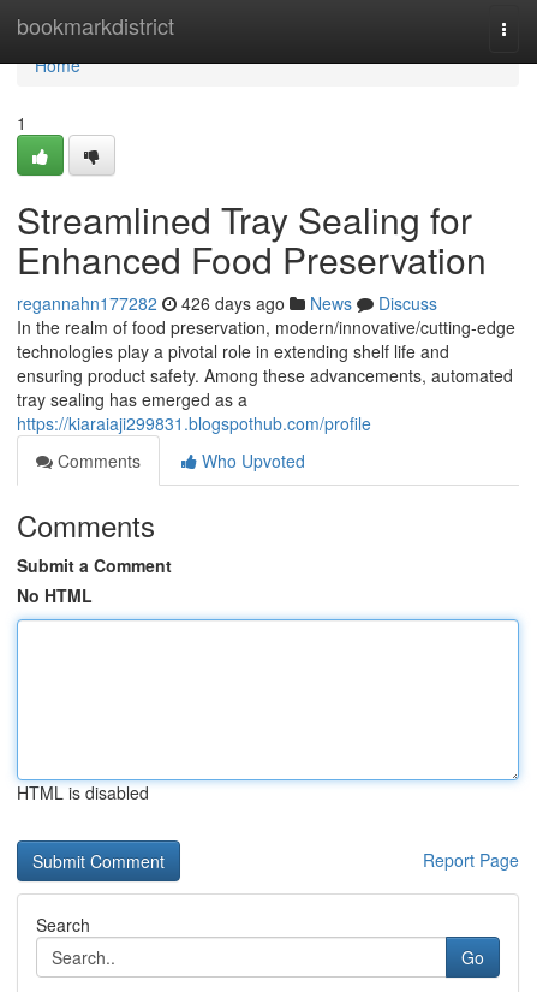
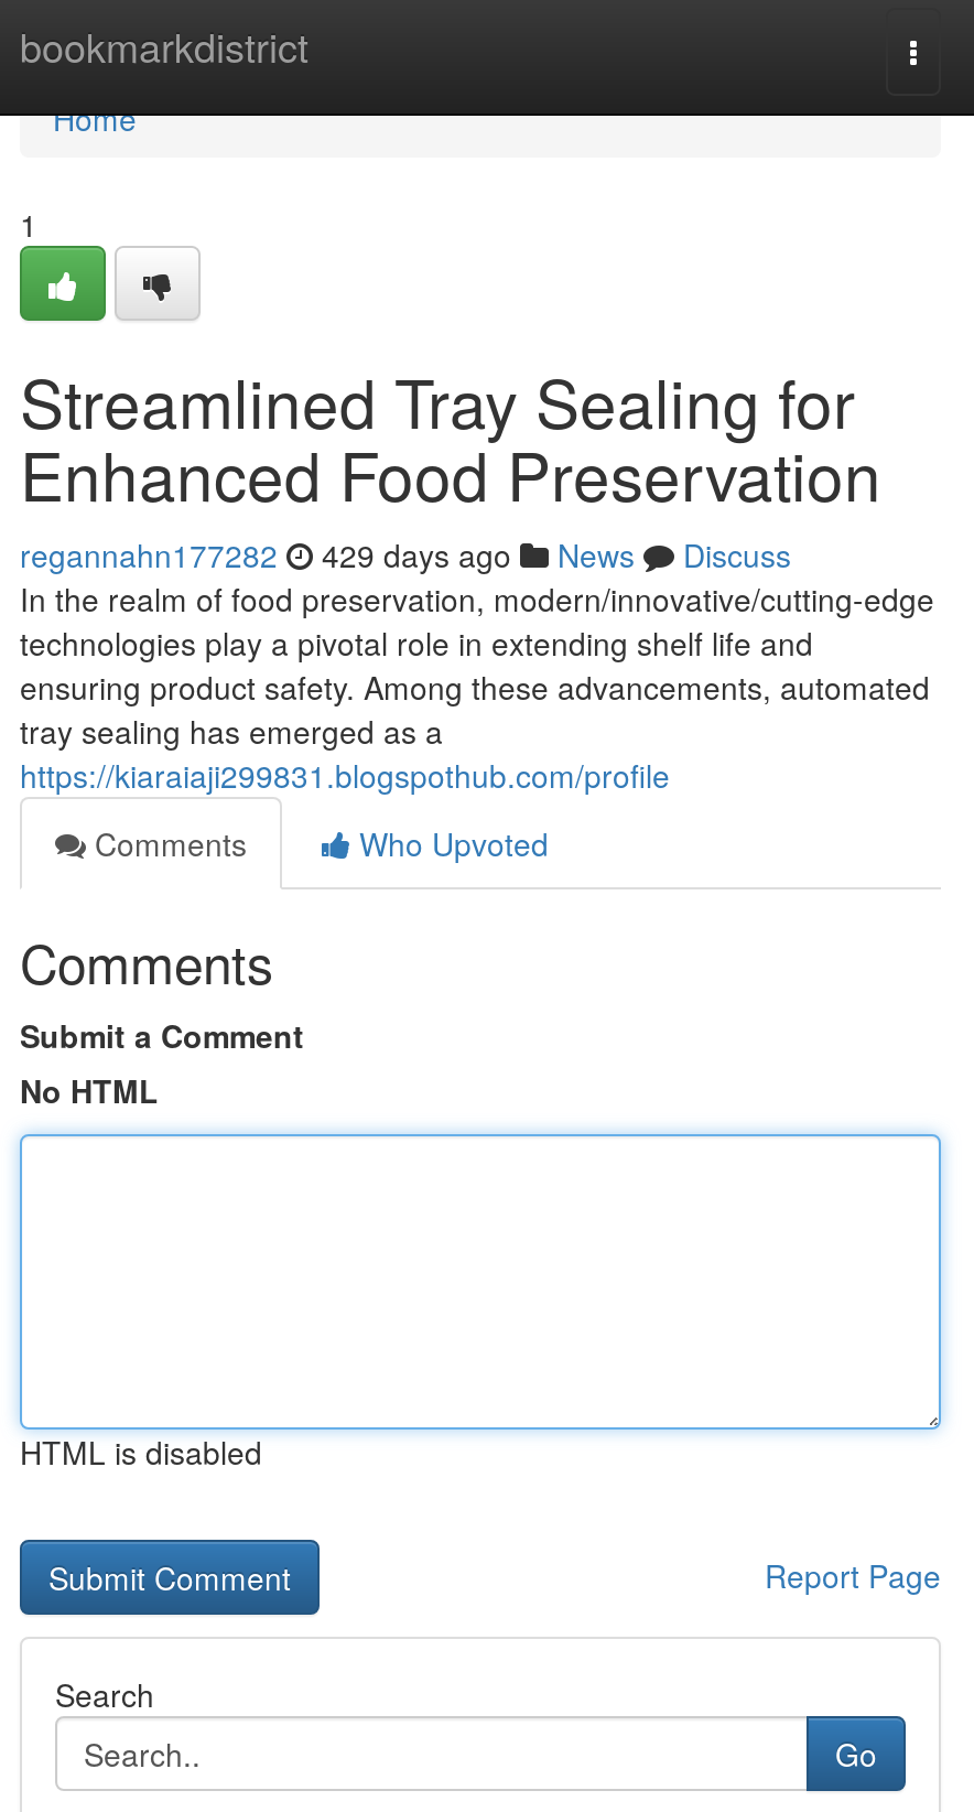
[17,291,437,315] regannahn177282 426 days ago News Discuss -> [20,532,791,576] regannahn177282 429 days ago News Discuss

